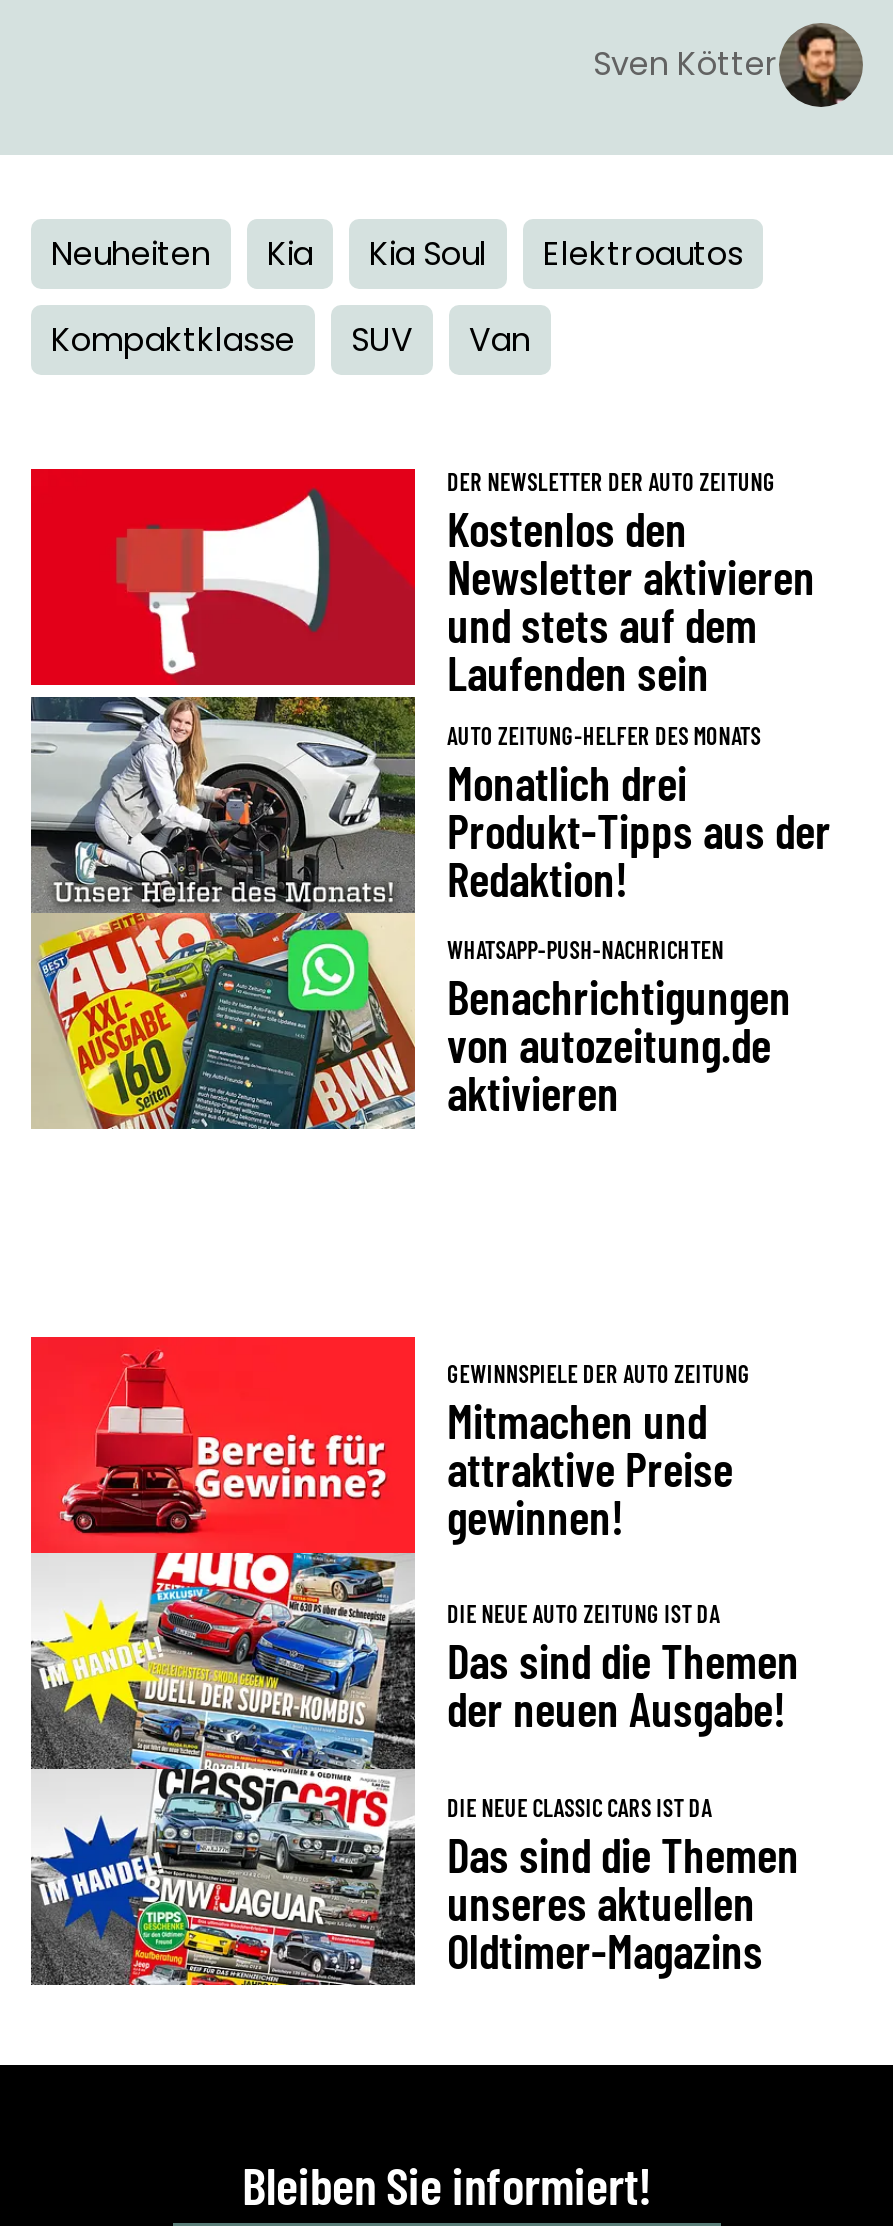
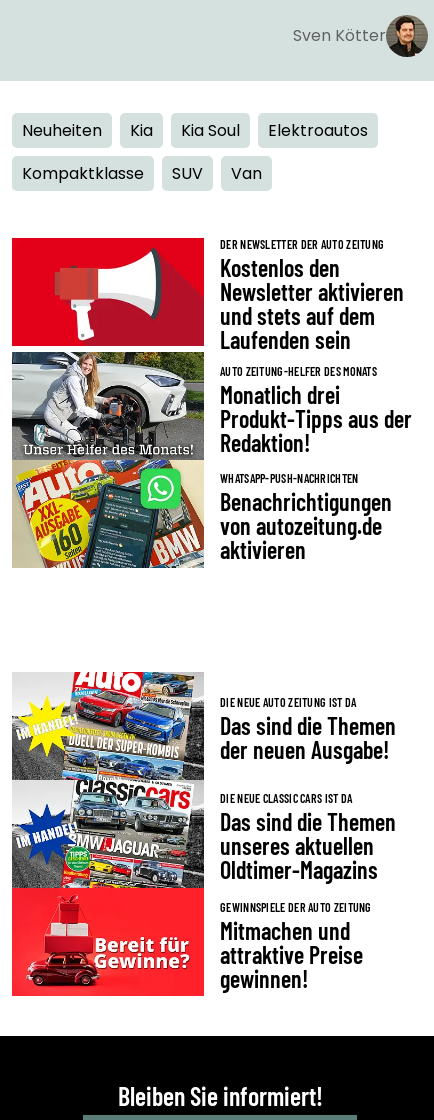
moved [29,1335,750,1555] -> [11,887,372,997]: [image] | GEWINNSPIELE DER AUTO ZEITUNG | Mitmachen und | attraktive Preise | gewinnen!
moved [447,1600,799,1978] -> [220,695,396,884]: DIE NEUE AUTO ZEITUNG IST DA | Das sind die Themen | der neuen Ausgabe! | DIE NEUE CLASSIC CARS IST DA | Das sind die Themen | unseres aktuellen | Oldtimer-Magazins

